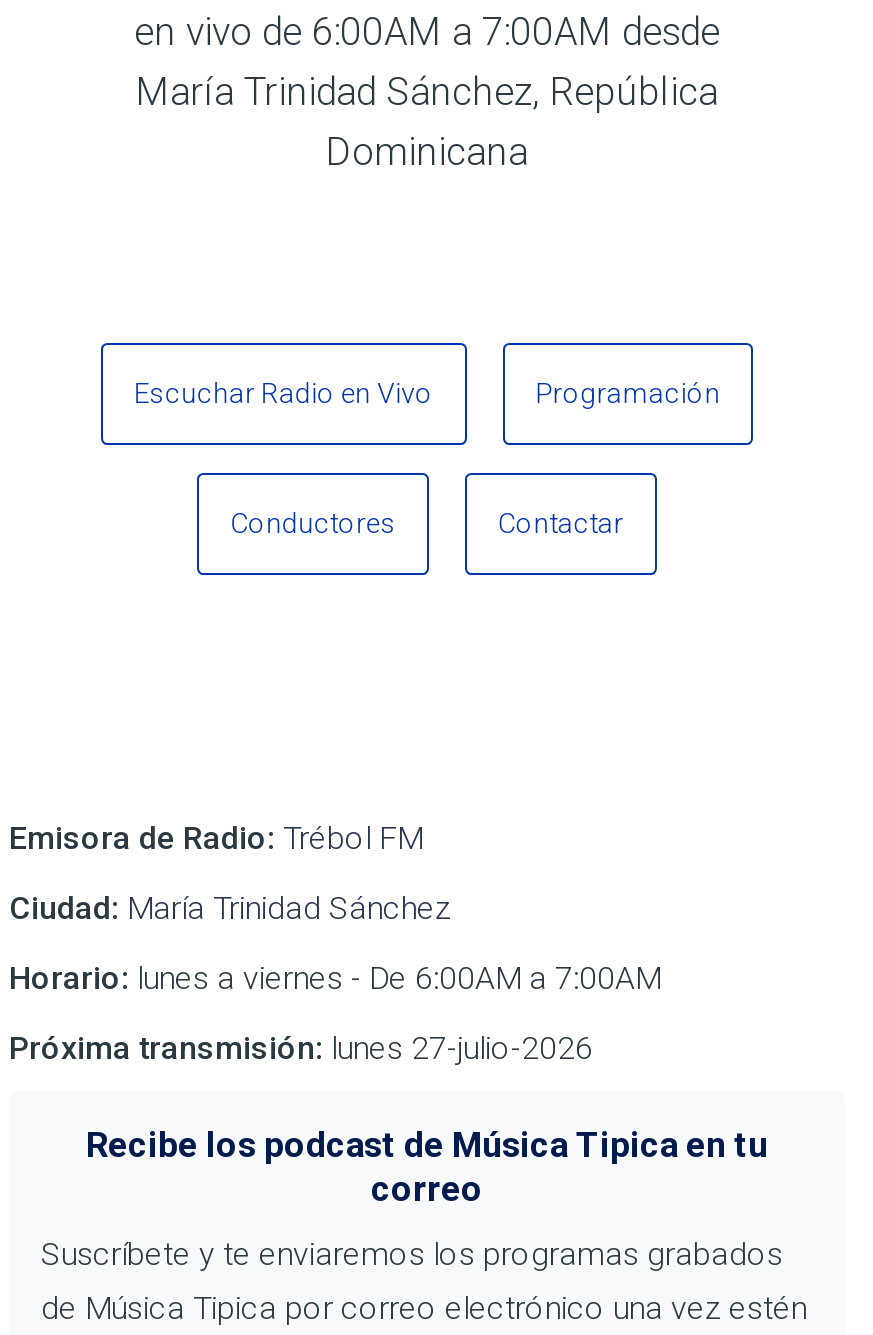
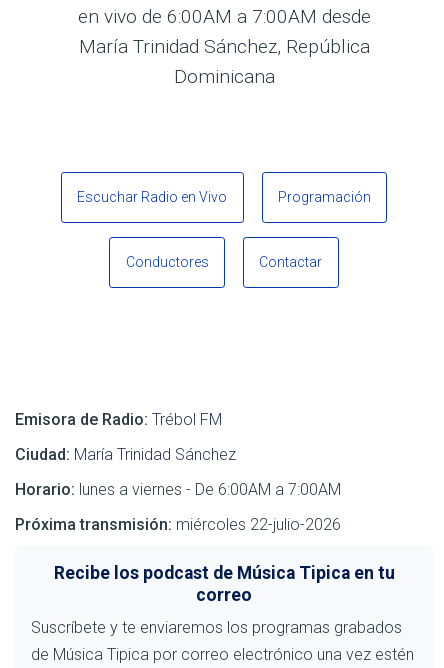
[9,1030,593,1068] Próxima transmisión: lunes 27-julio-2026 -> [15,515,341,534] Próxima transmisión: miércoles 22-julio-2026

